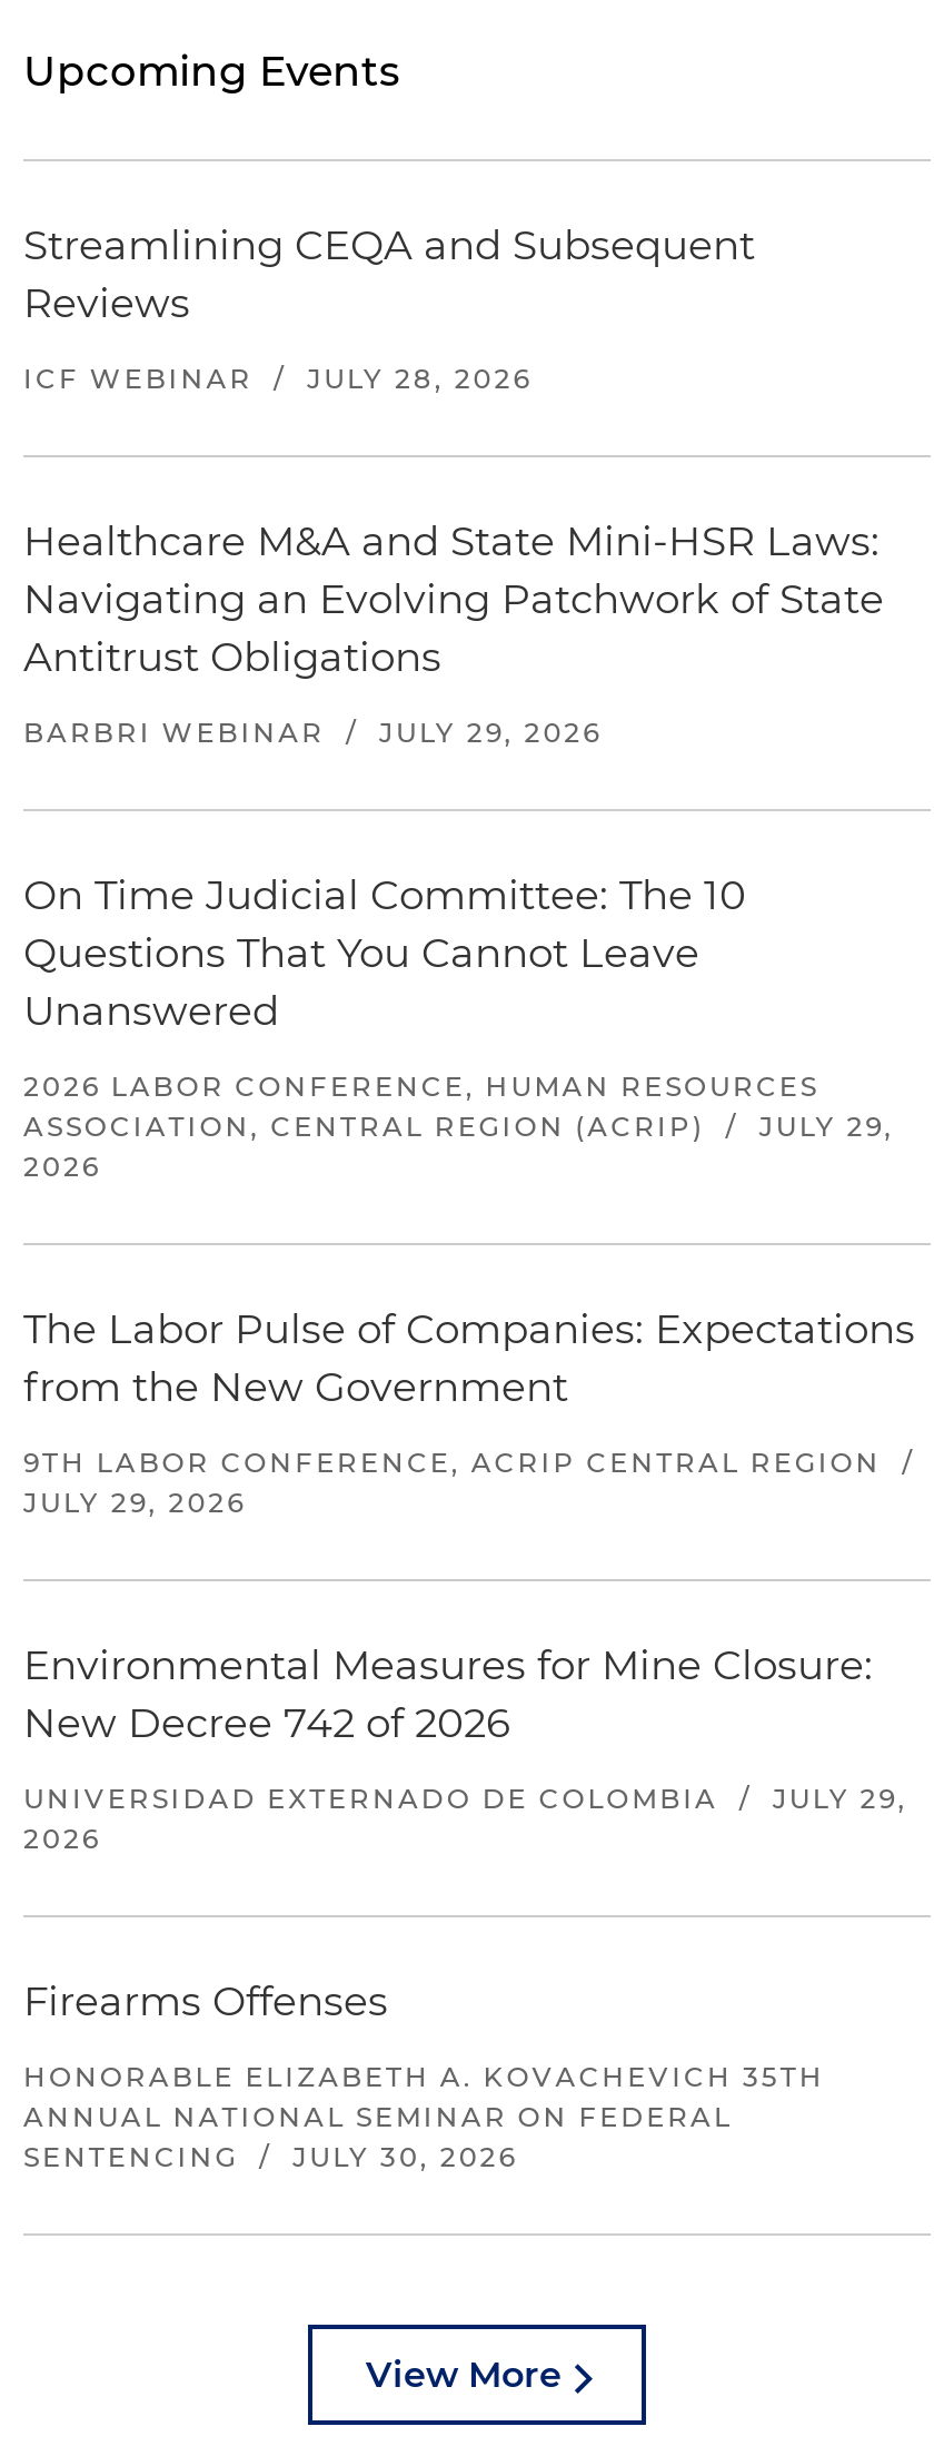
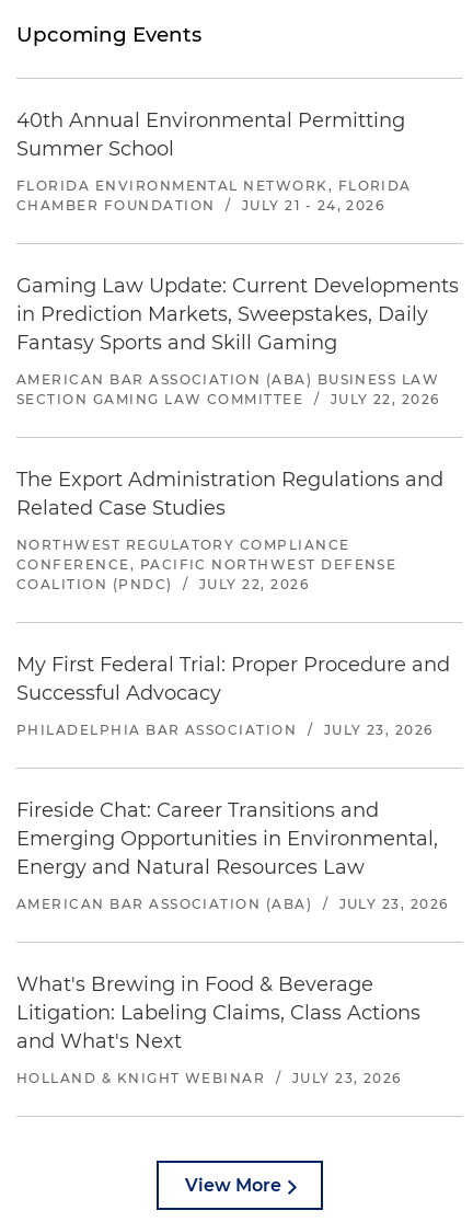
[23,221,755,328] Streamlining CEQA and Subsequent | Reviews -> [16,108,405,161] 40th Annual Environmental Permitting | Summer School
[23,362,532,395] ICF WEBINAR / JULY 28, 2026 -> [16,177,412,214] FLORIDA ENVIRONMENTAL NETWORK, FLORIDA | CHAMBER FOUNDATION / JULY 21 - 24, 2026
[23,517,884,682] Healthcare M&A and State Mini-HSR Laws: | Navigating an Evolving Patchwork of State | Antitrust Obligations -> [16,274,459,355] Gaming Law Update: Current Developments | in Prediction Markets, Sweepstakes, Daily | Fantasy Sports and Skill Gaming
[23,716,602,749] BARBRI WEBINAR / JULY 29, 2026 -> [16,371,440,407] AMERICAN BAR ASSOCIATION (ABA) BUSINESS LAW | SECTION GAMING LAW COMMITTEE / JULY 22, 2026
[23,871,746,1036] On Time Judicial Committee: The 10 | Questions That You Cannot Leave | Unanswered -> [16,468,443,520] The Export Administration Regulations and | Related Case Studies
[23,1069,894,1183] 2026 LABOR CONFERENCE, HUMAN RESOURCES | ASSOCIATION, CENTRAL REGION (ACRIP) / JULY 29, | 2026 -> [16,537,397,592] NORTHWEST REGULATORY COMPLIANCE | CONFERENCE, PACIFIC NORTHWEST DEFENSE | COALITION (PNDC) / JULY 22, 2026
[23,1305,915,1412] The Labor Pulse of Companies: Expectations | from the New Government -> [16,653,450,705] My First Federal Trial: Proper Procedure and | Successful Advocacy
[23,1446,914,1519] 9TH LABOR CONFERENCE, ACRIP CENTRAL REGION / | JULY 29, 2026 -> [16,722,433,738] PHILADELPHIA BAR ASSOCIATION / JULY 23, 2026
[23,1641,873,1748] Environmental Measures for Mine Closure: | New Decree 742 of 2026 -> [16,798,438,879] Fireside Chat: Career Transitions and | Emerging Opportunities in Environmental, | Energy and Natural Resources Law
[23,1782,908,1855] UNIVERSIDAD EXTERNADO DE COLOMBIA / JULY 29, | 2026 -> [16,896,449,912] AMERICAN BAR ASSOCIATION (ABA) / JULY 23, 2026
[23,1977,388,2026] Firearms Offenses -> [16,972,420,1053] What's Brewing in Food & Beverage | Litigation: Labeling Claims, Class Actions | and What's Next
[23,2060,825,2173] HONORABLE ELIZABETH A. KOVACHEVICH 35TH | ANNUAL NATIONAL SEMINAR ON FEDERAL | SENTENCING / JULY 30, 2026 -> [16,1070,402,1086] HOLLAND & KNIGHT WEBINAR / JULY 23, 2026

